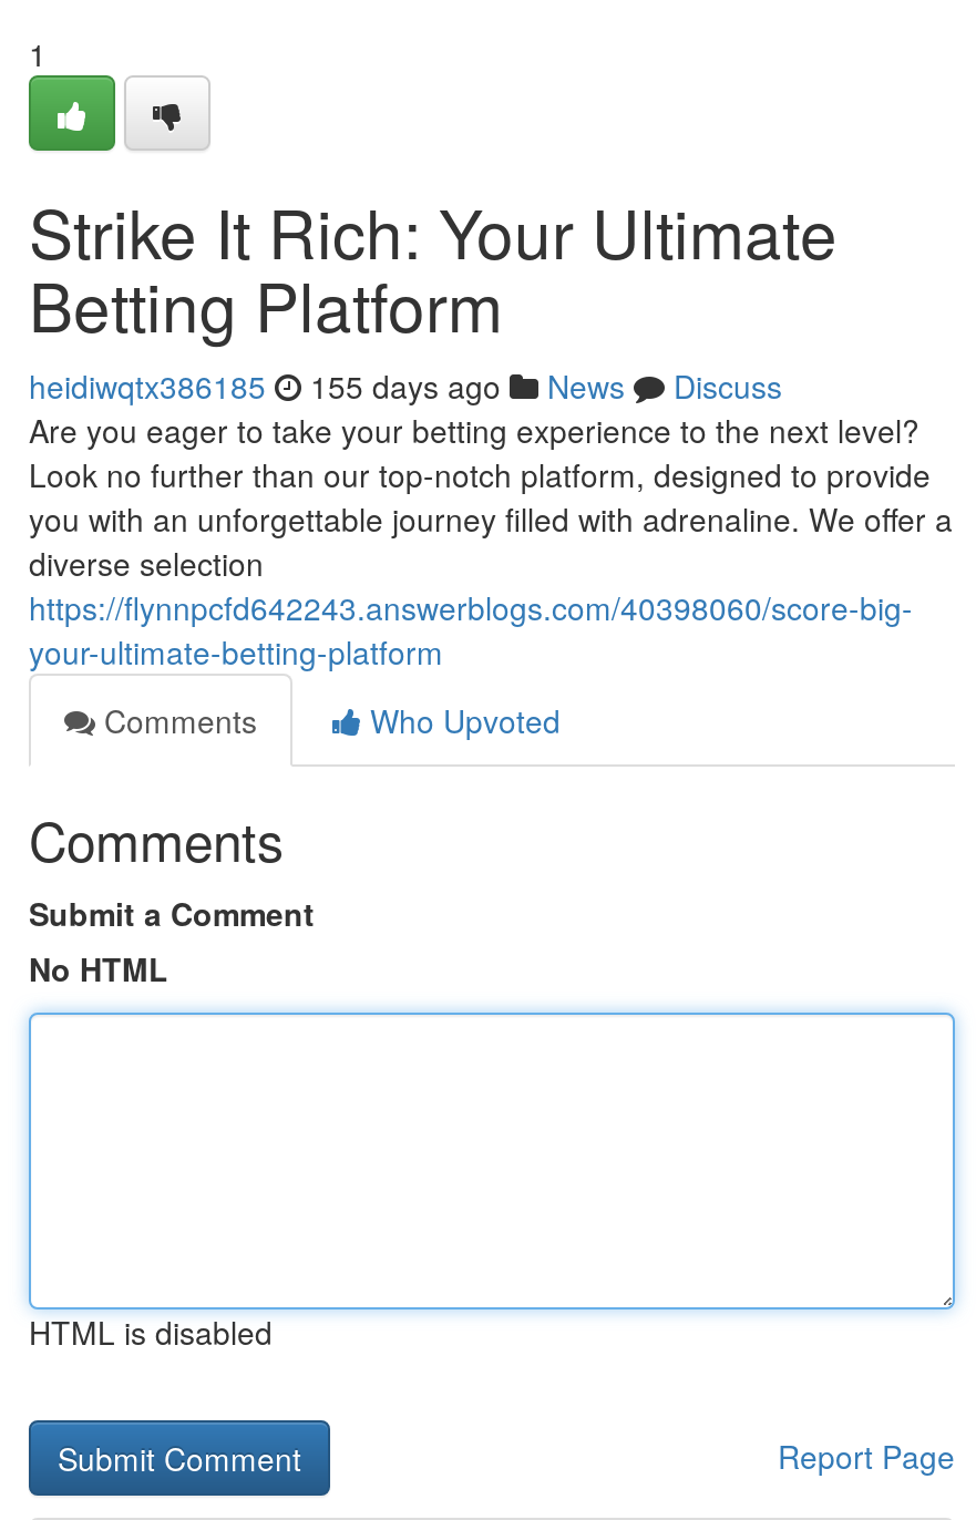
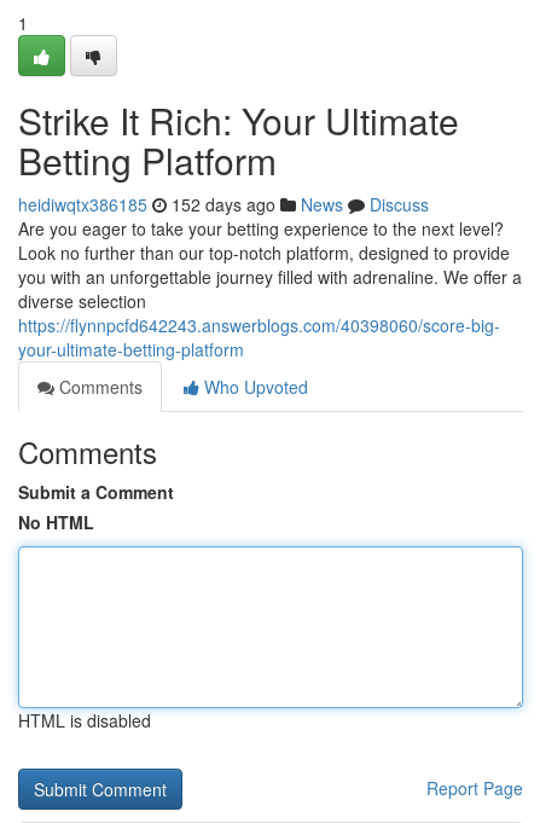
[29,363,782,408] heidiwqtx386185 155 days ago News Discuss -> [18,192,429,216] heidiwqtx386185 152 days ago News Discuss

